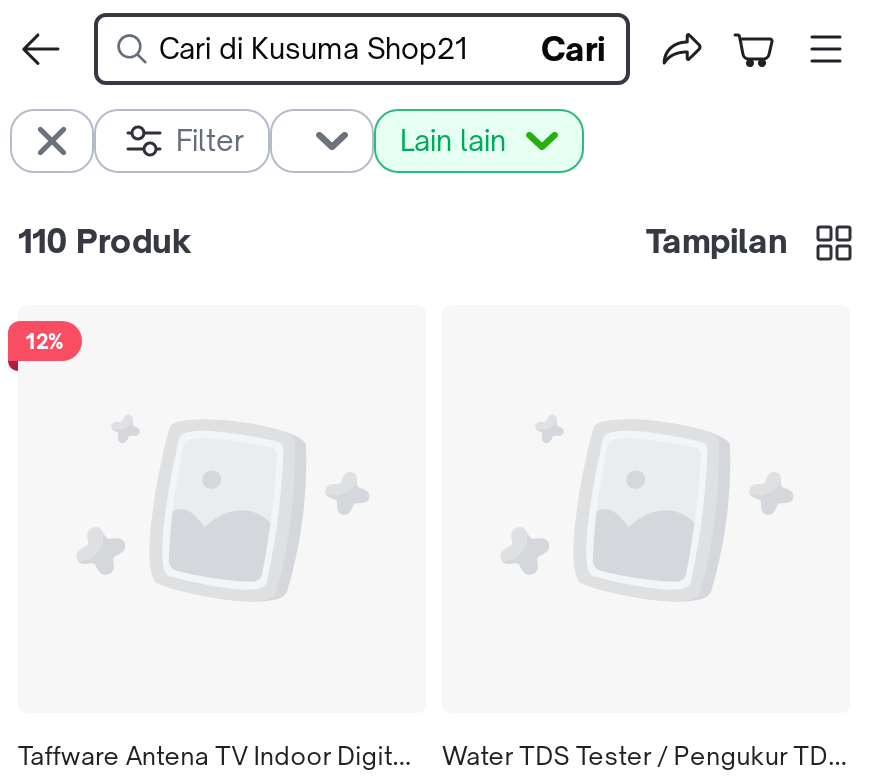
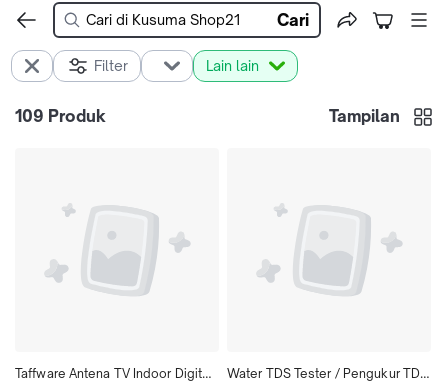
[18,221,192,261] 110 Produk -> [15,106,106,126] 109 Produk
[26,329,64,353] 12% -> none

